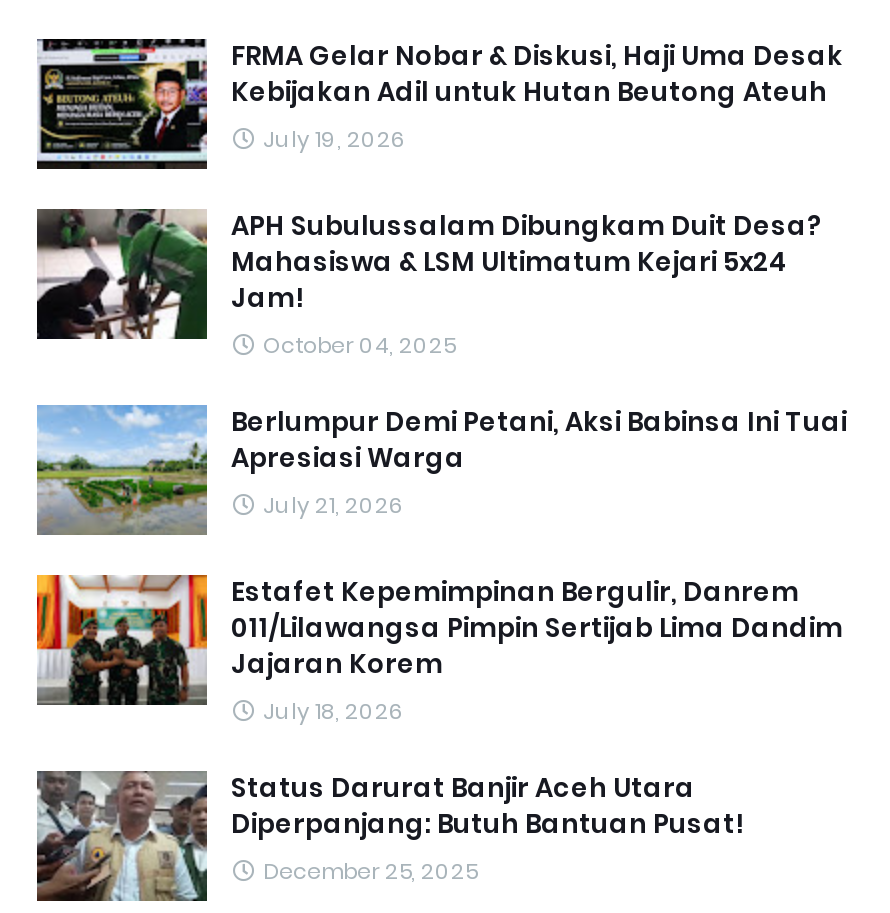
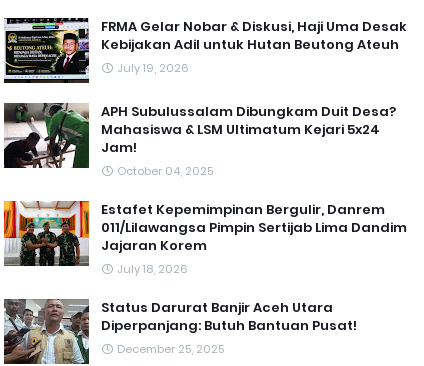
[37,403,847,537] [image] | Berlumpur Demi Petani, Aksi Babinsa Ini Tuai | Apresiasi Warga | July 21, 2026 -> none

